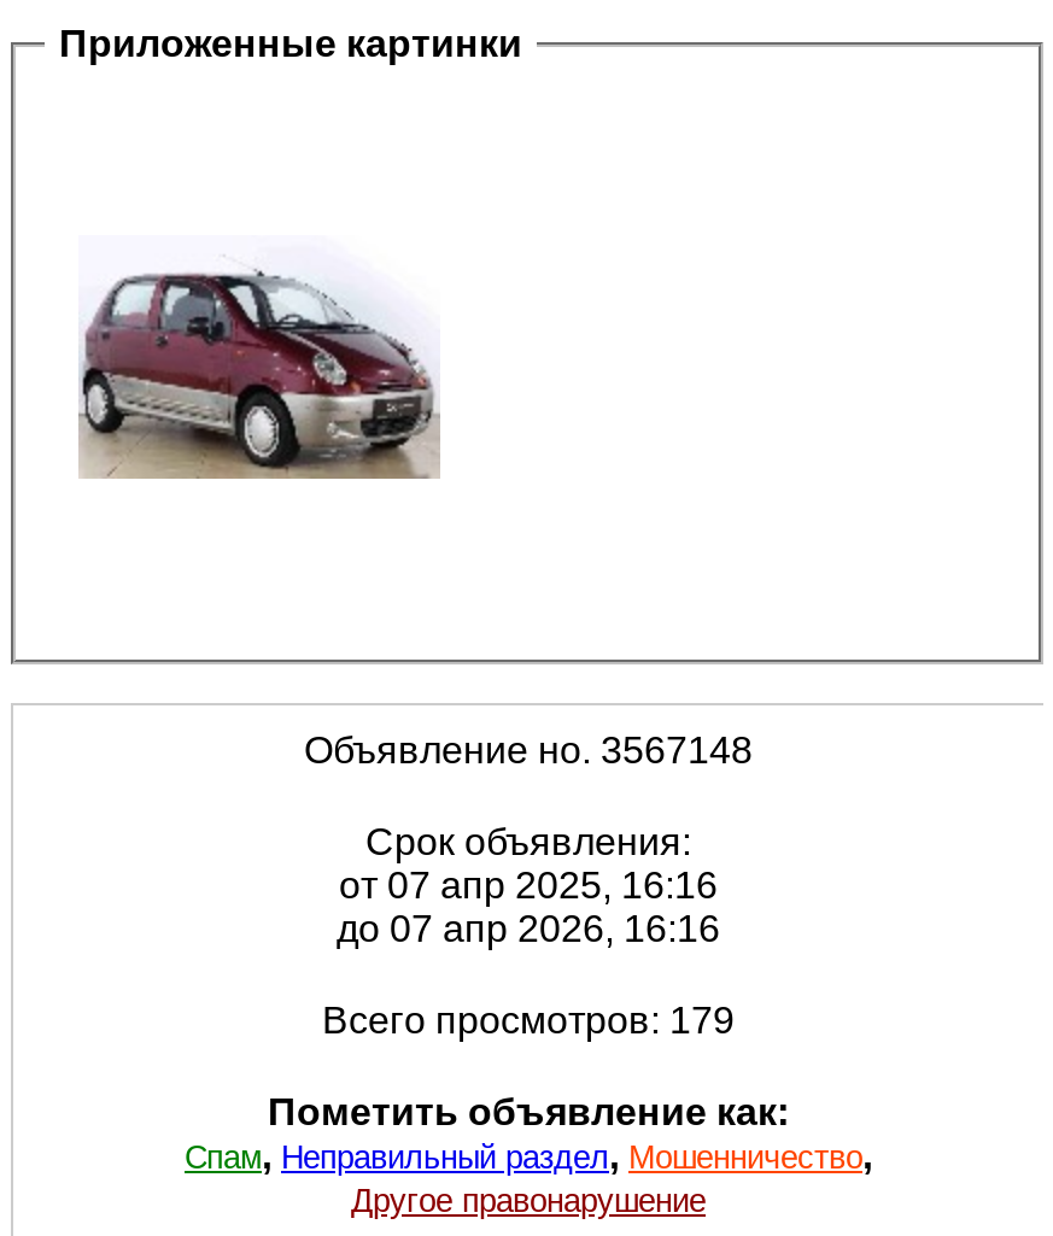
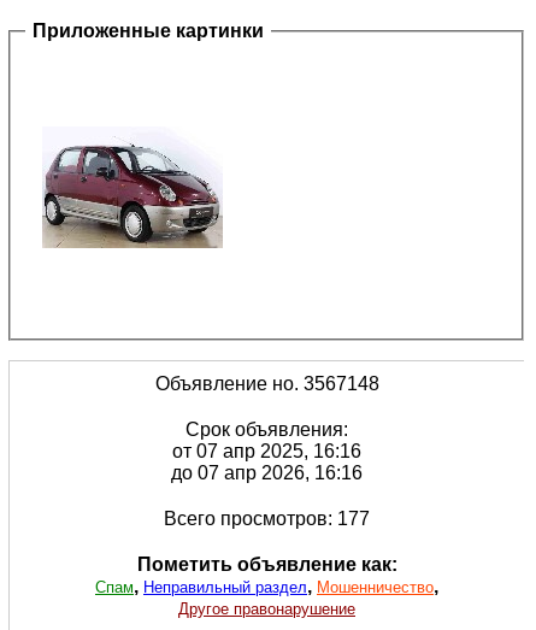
[322,999,735,1040] Всего просмотров: 179 -> [164,508,370,529] Всего просмотров: 177

